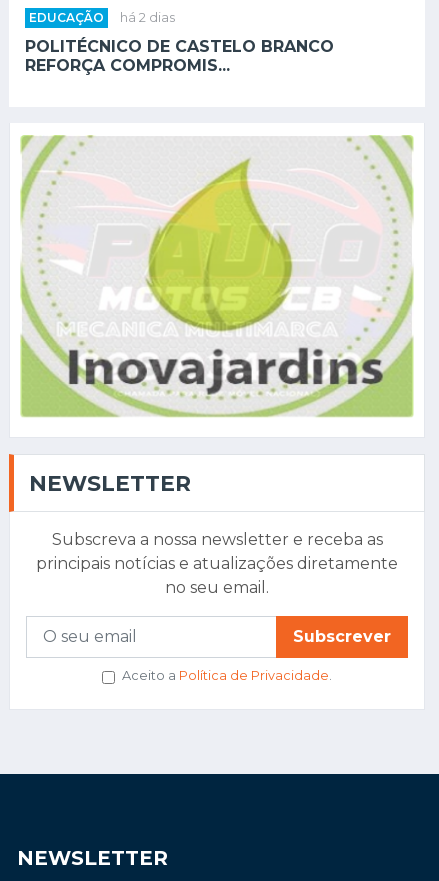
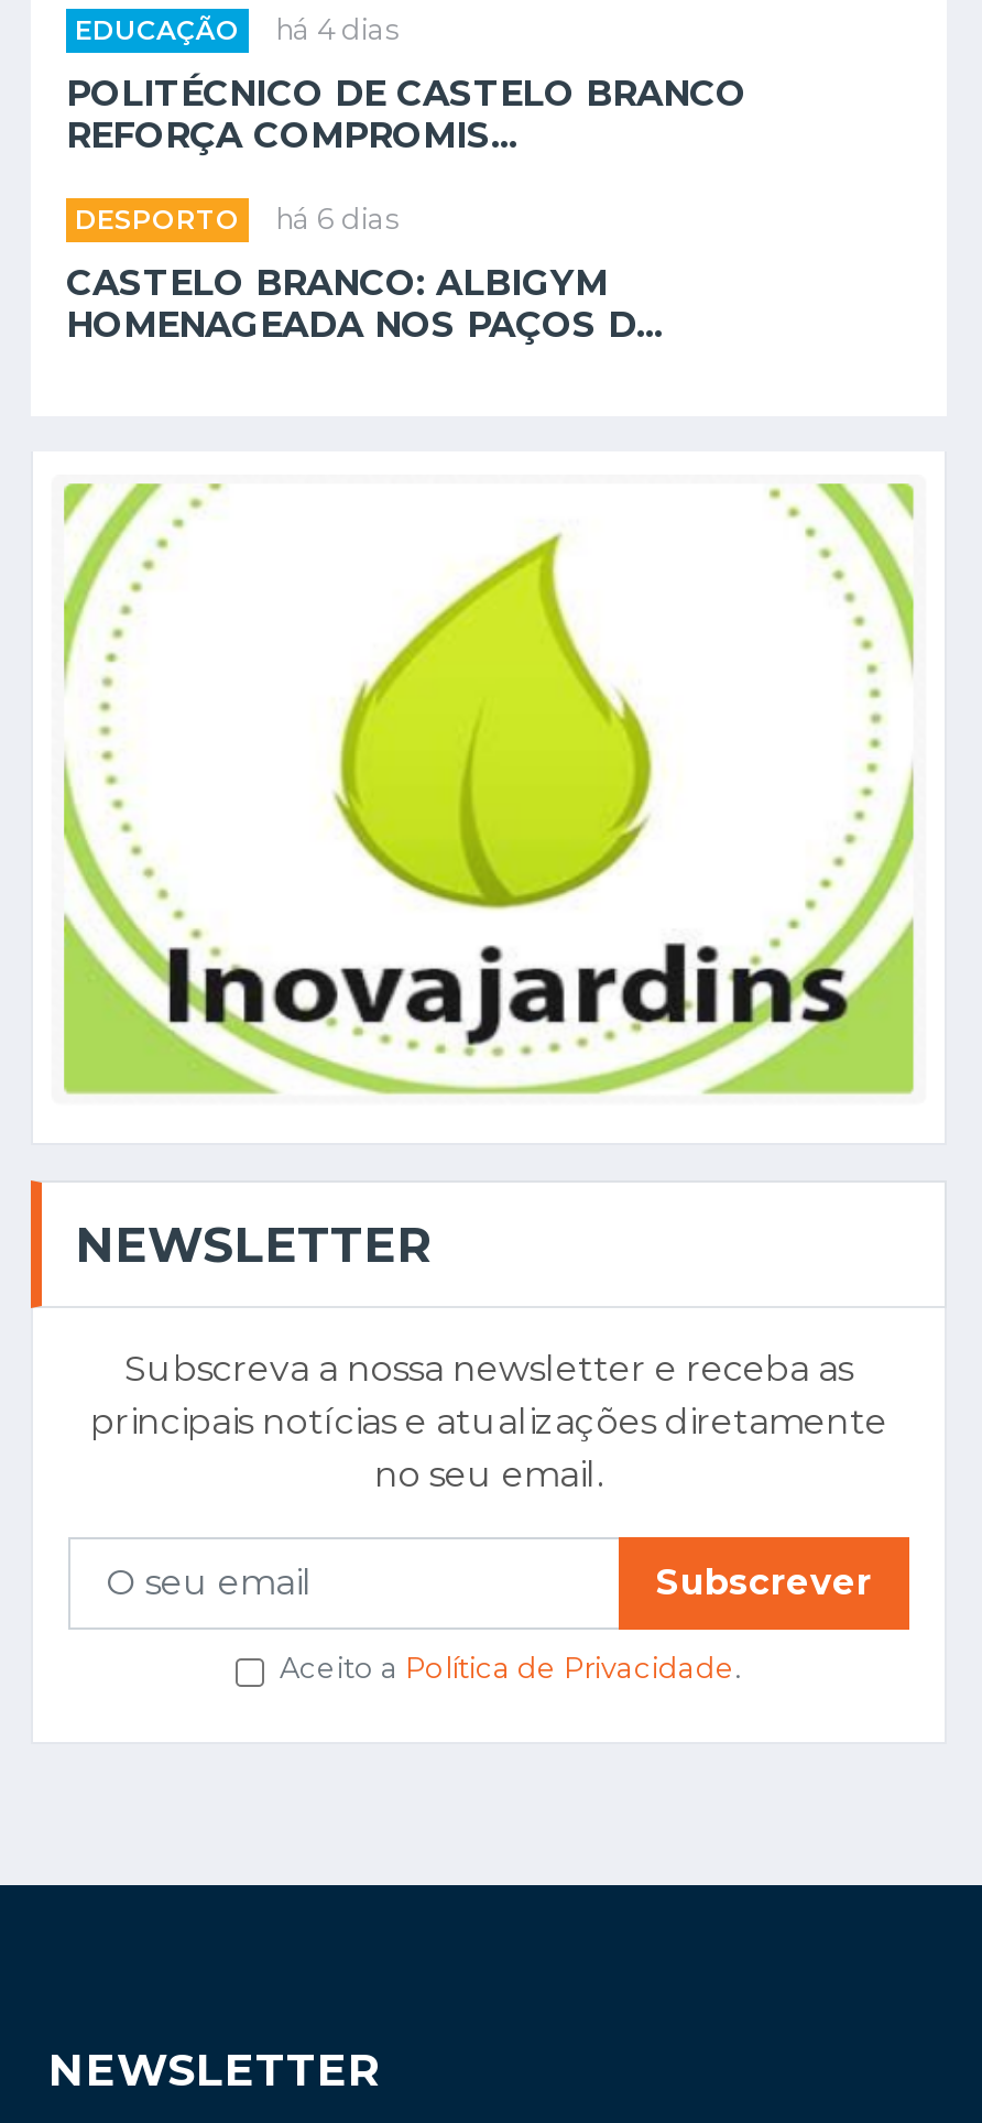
[29,10,175,25] EDUCAÇÃO há 2 dias -> [75,13,399,46] EDUCAÇÃO há 4 dias
none -> [66,203,663,346] DESPORTO | há 6 dias | CASTELO BRANCO: ALBIGYM | HOMENAGEADA NOS PAÇOS D...
moved [20,135,414,418] -> [57,482,920,1097]: [image]

